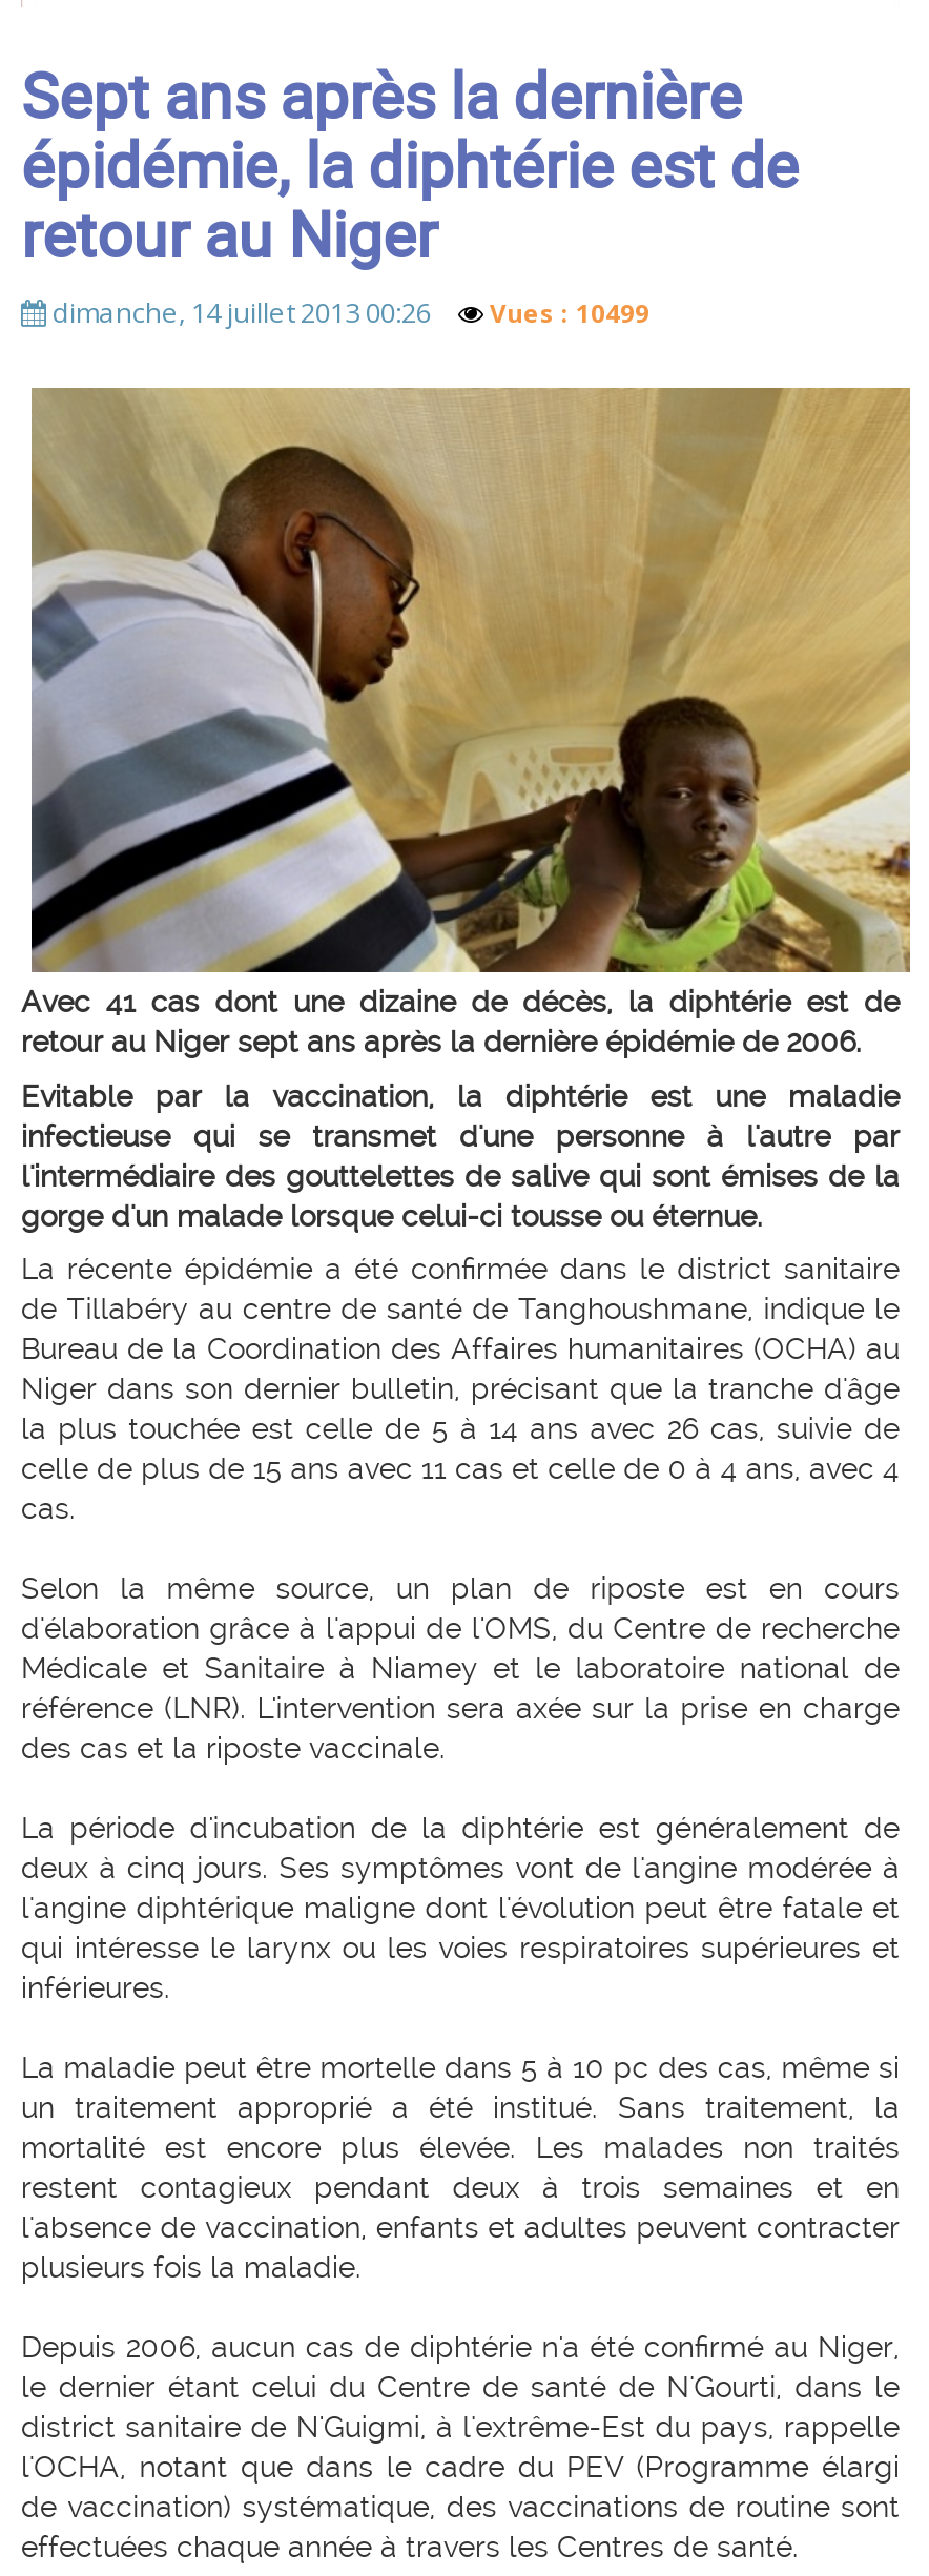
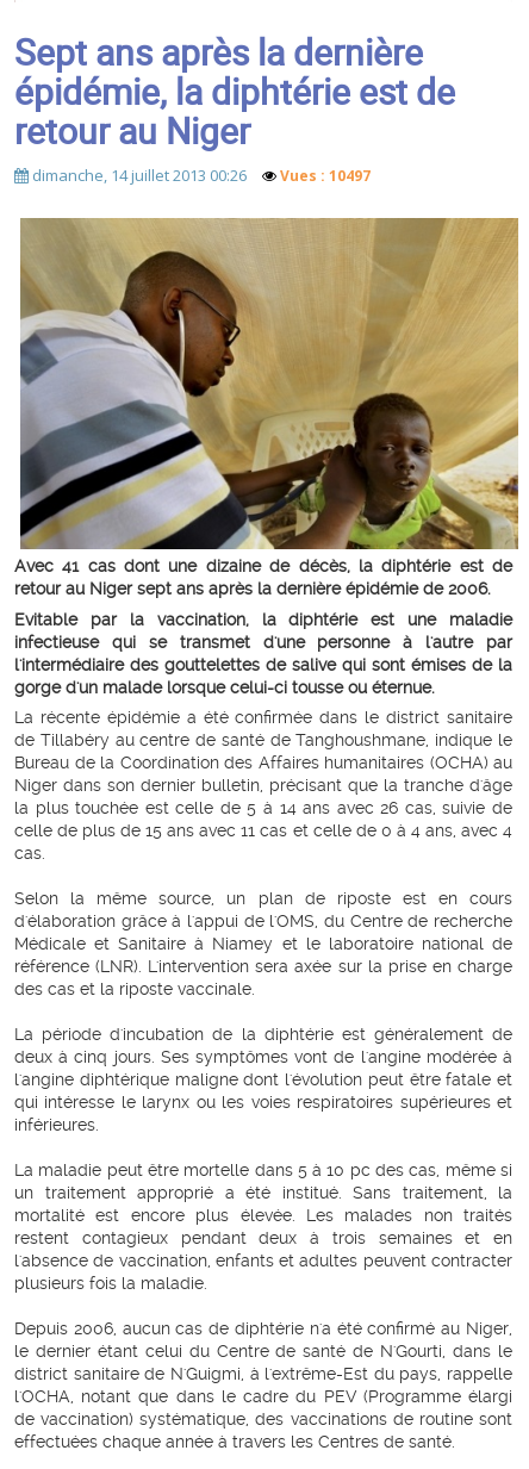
[53,293,649,331] dimanche, 14 juillet 2013 00:26 Vues : 10499 -> [32,164,371,186] dimanche, 14 juillet 2013 00:26 Vues : 10497

